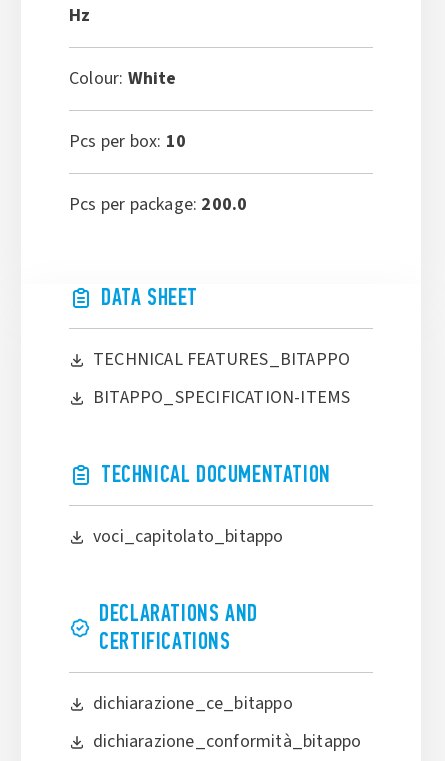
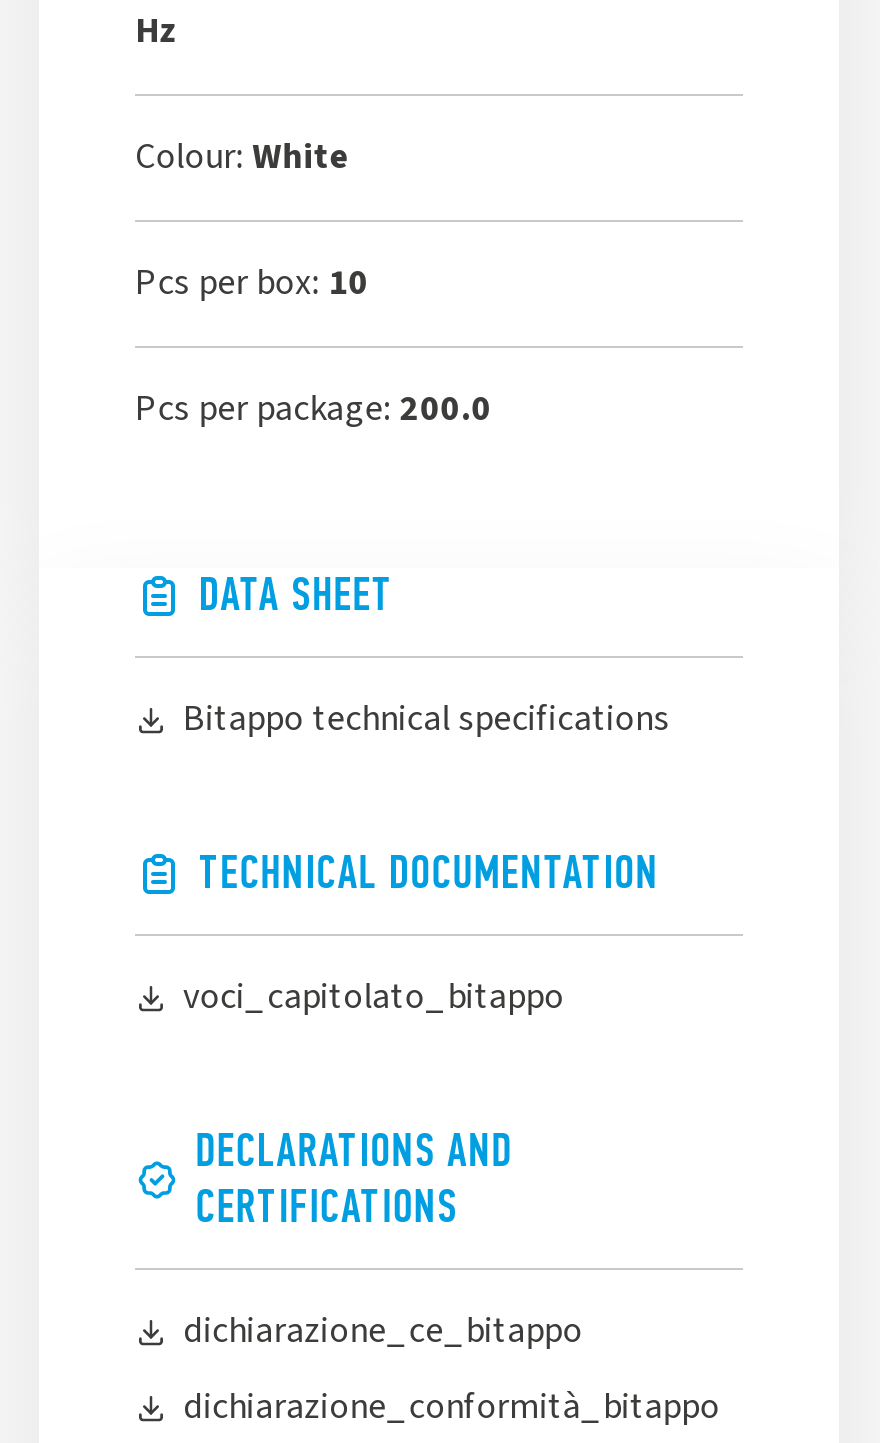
[93,347,350,410] TECHNICAL FEATURES_BITAPPO | BITAPPO_SPECIFICATION-ITEMS -> [183,694,670,744] Bitappo technical specifications

